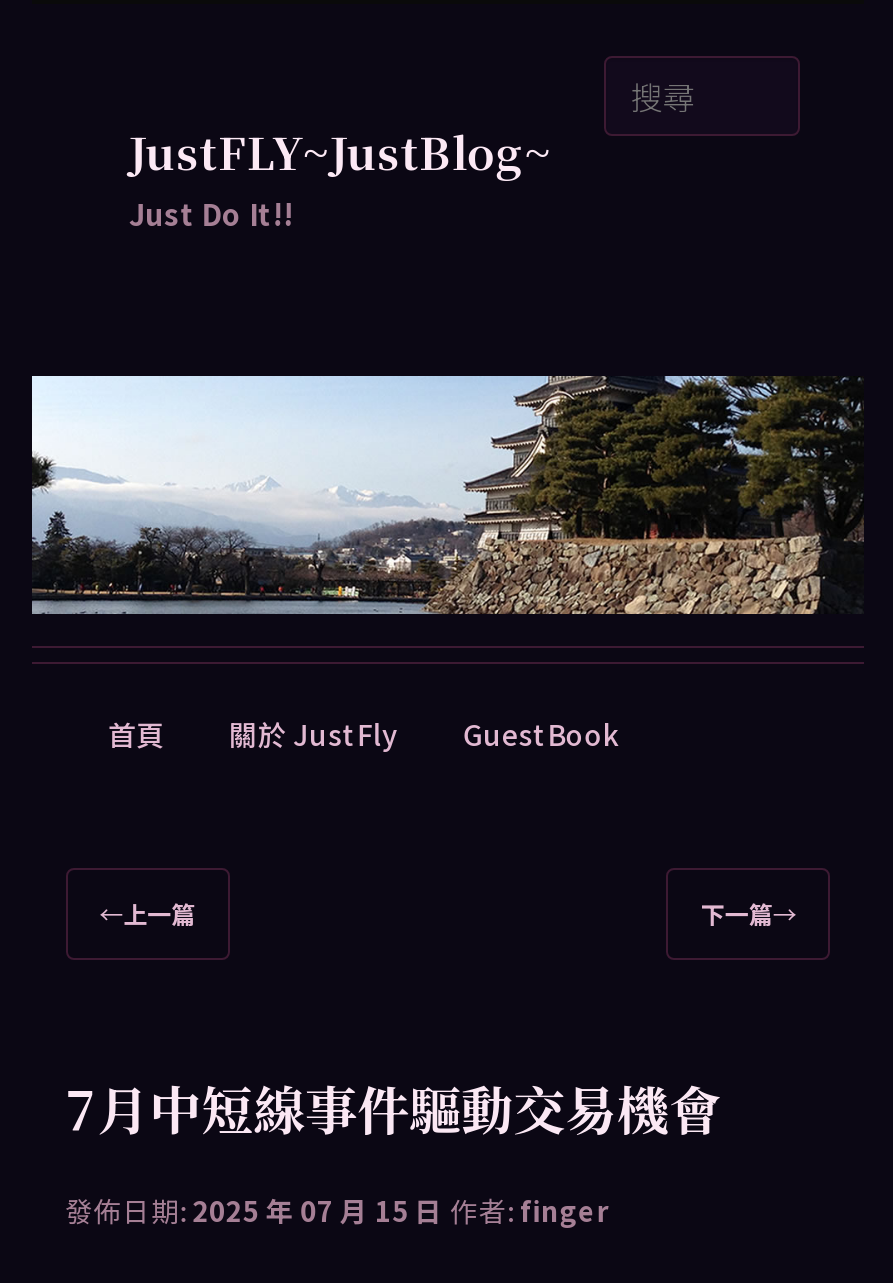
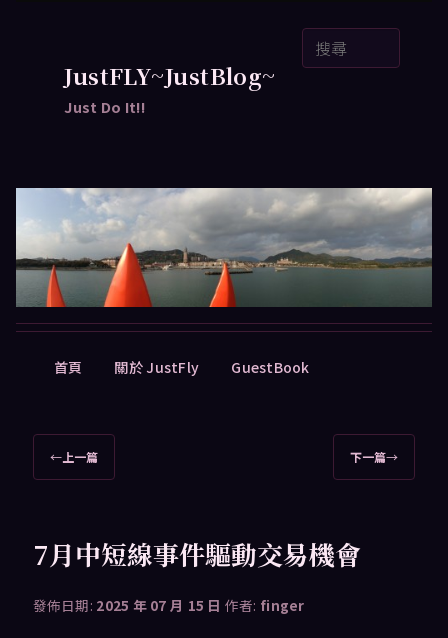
[30,376,864,616] [image] -> [15,187,433,308] [image]

